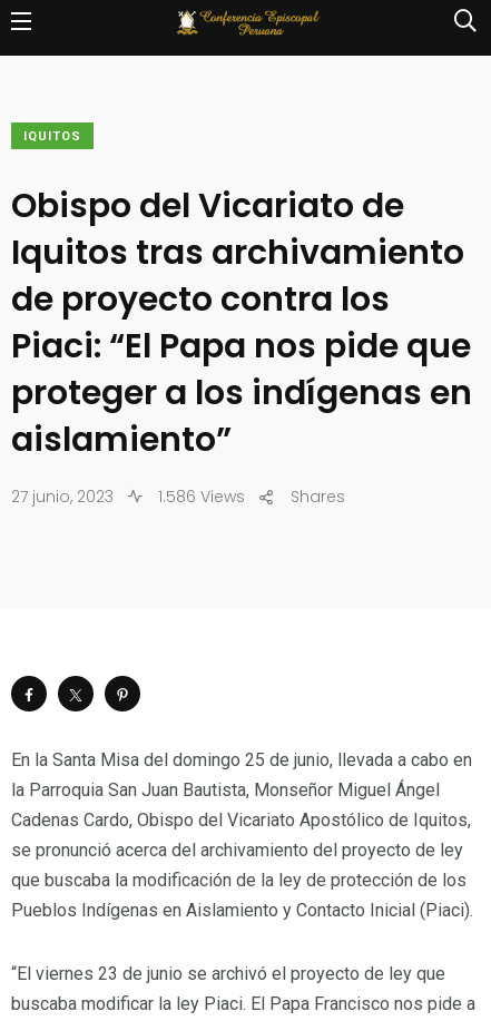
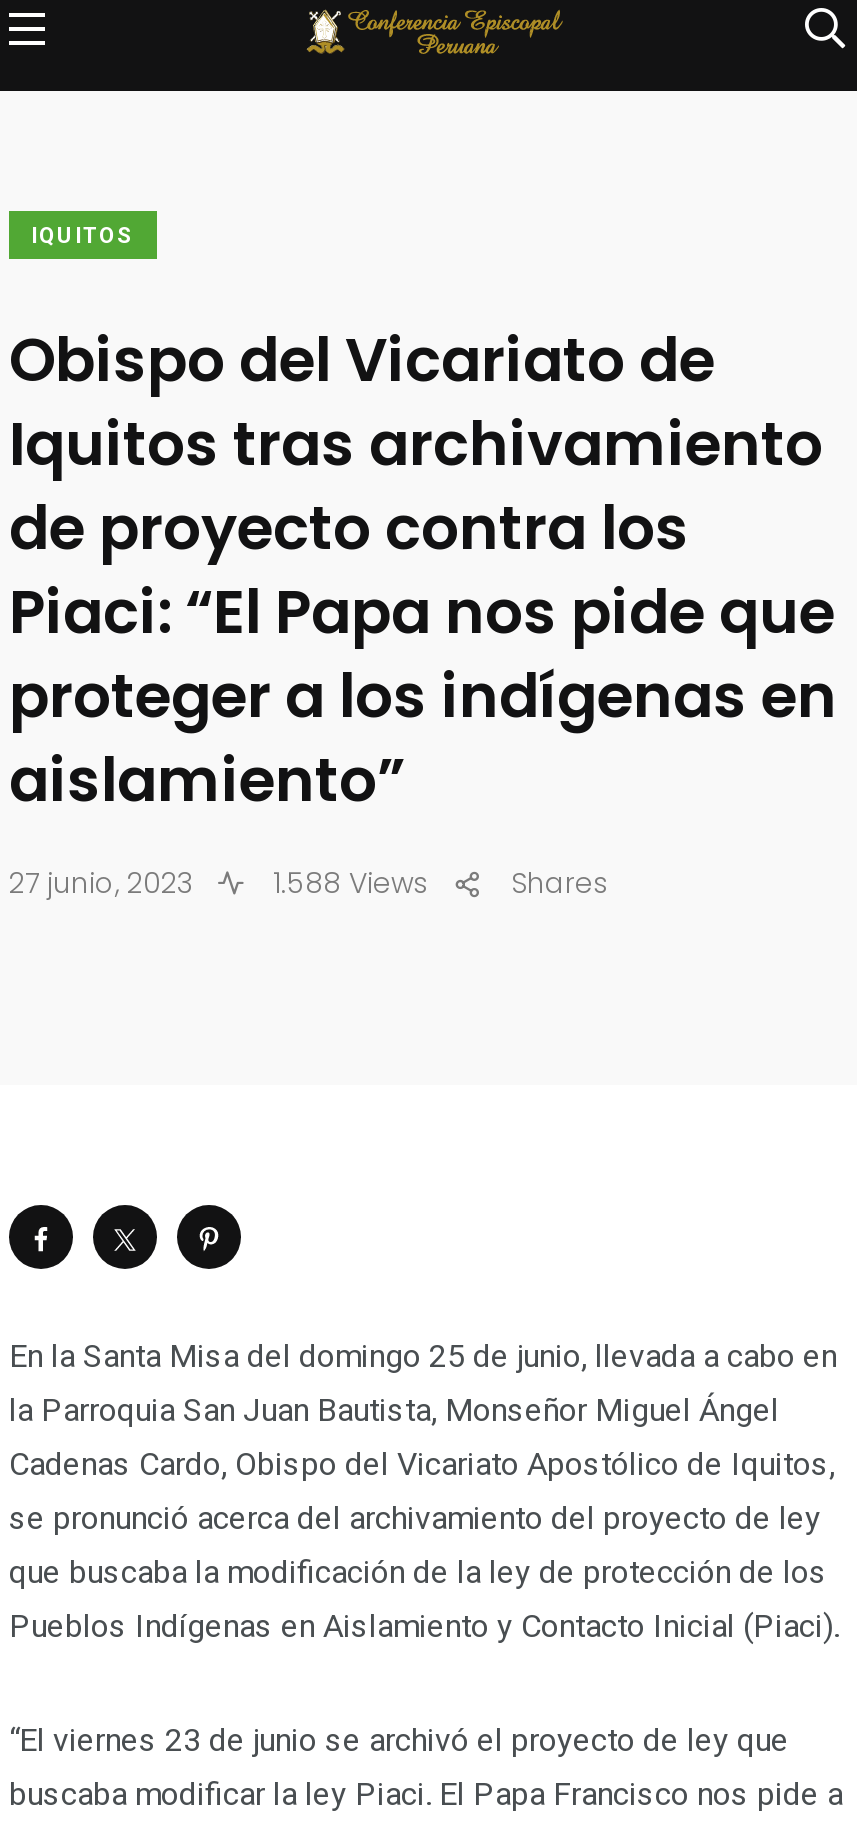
[11,485,245,508] 27 junio, 2023 1.586 Views -> [9,863,429,903] 27 junio, 2023 1.588 Views

